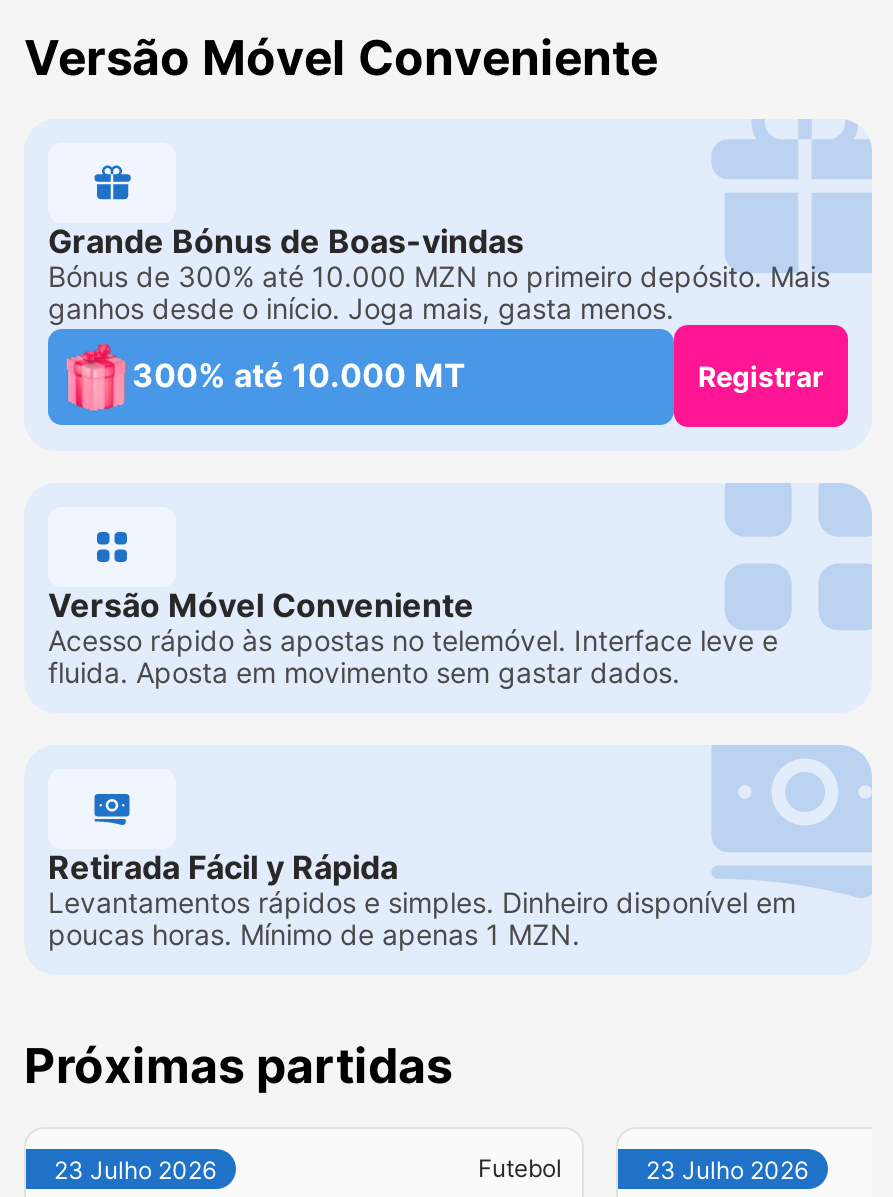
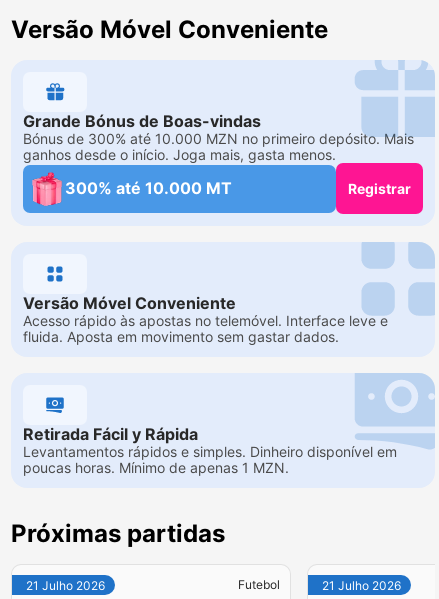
[54,1155,216,1185] 23 Julho 2026 -> [26,578,105,593] 21 Julho 2026
[646,1155,808,1185] 23 Julho 2026 -> [322,578,401,593] 21 Julho 2026

